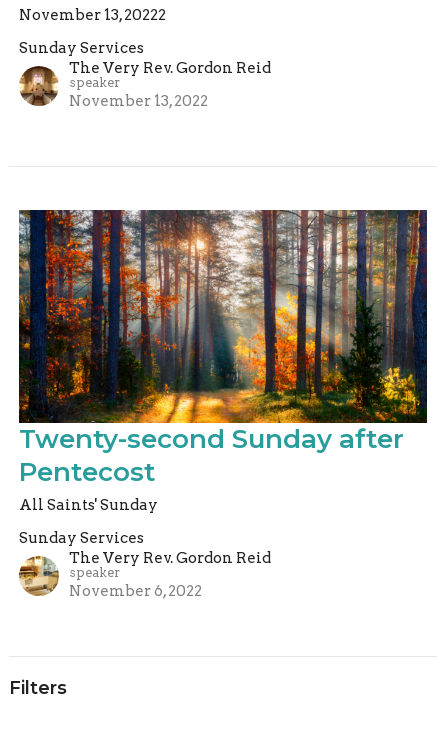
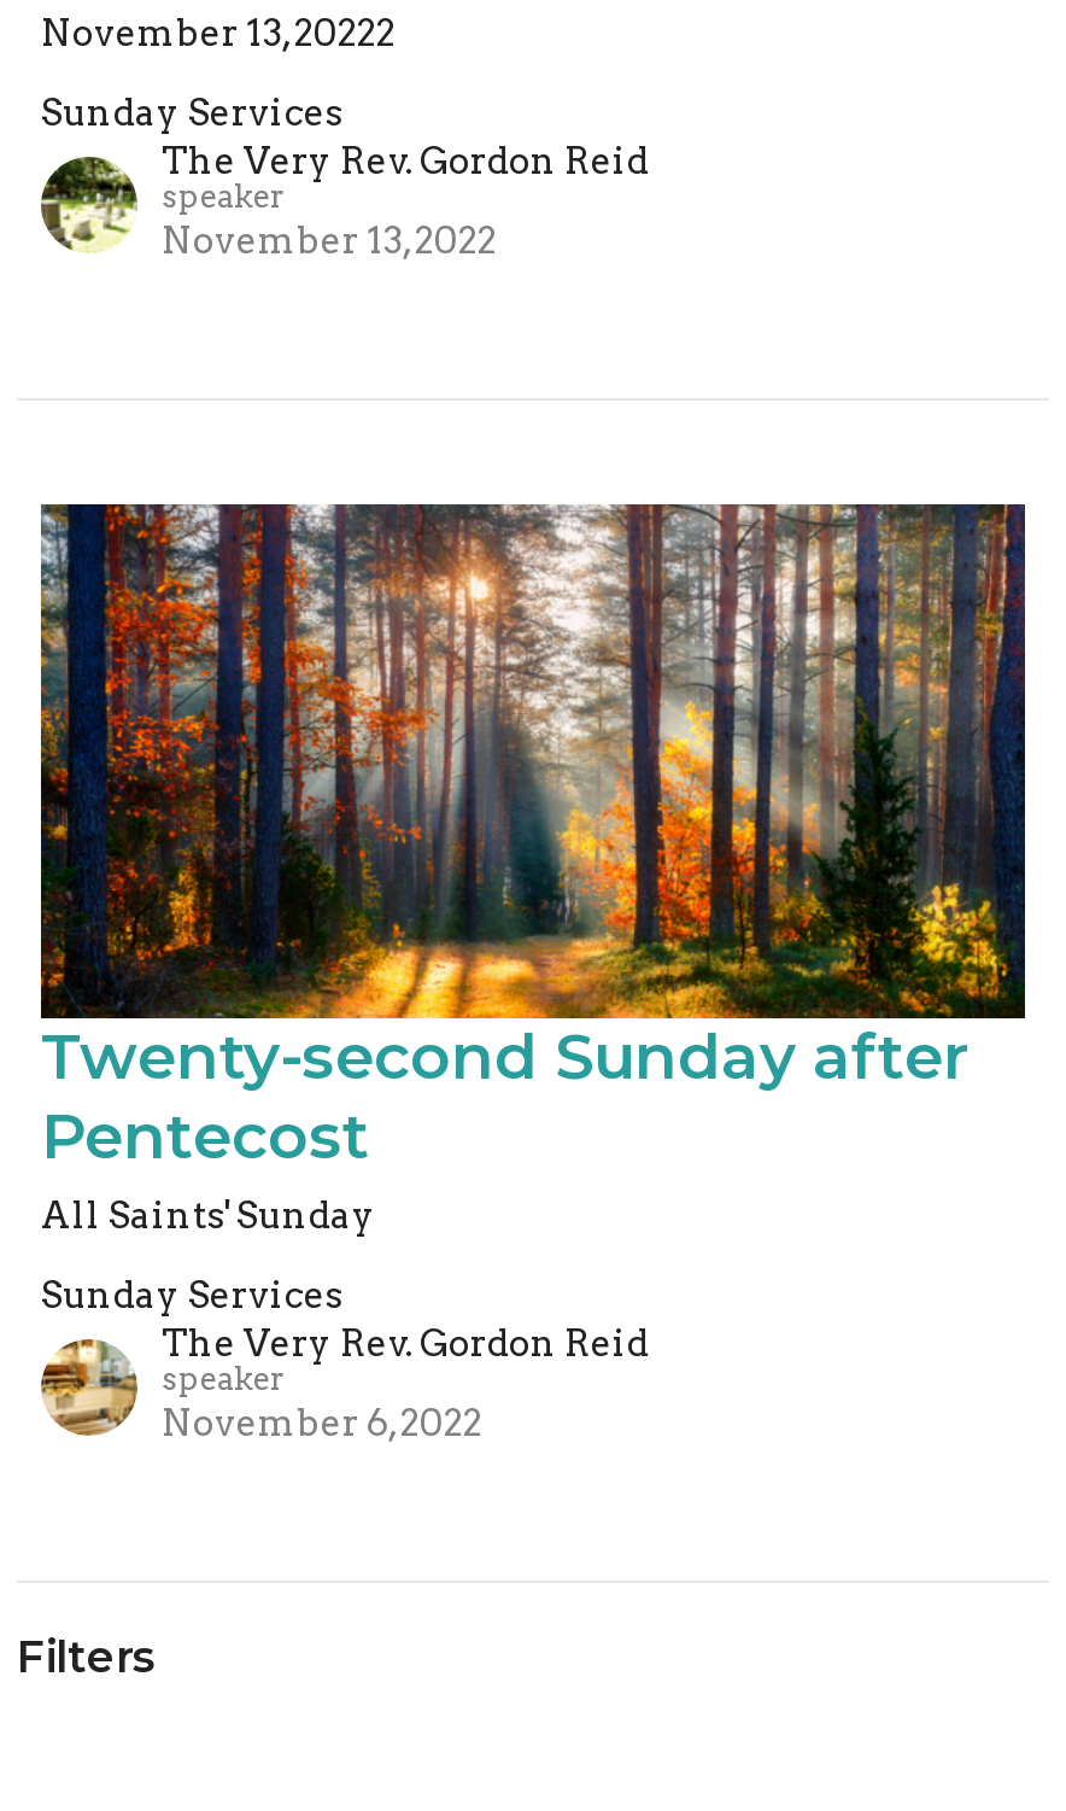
[19,67,58,107] [image] -> [39,159,137,253] [image]

